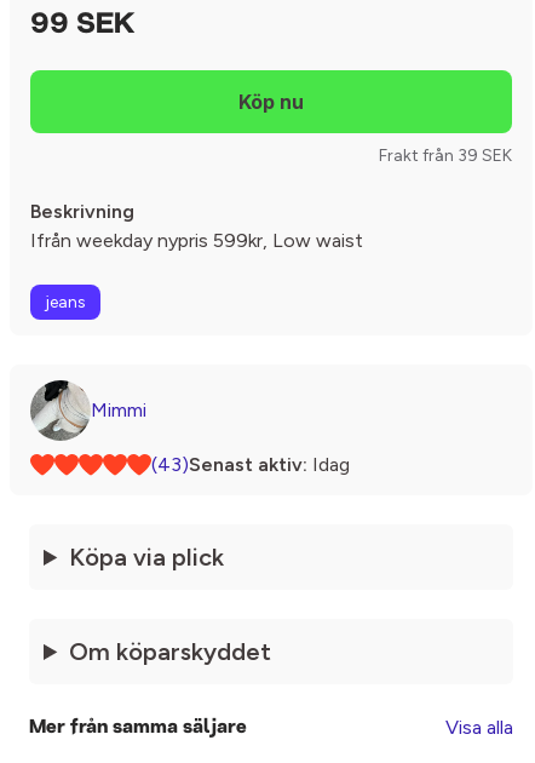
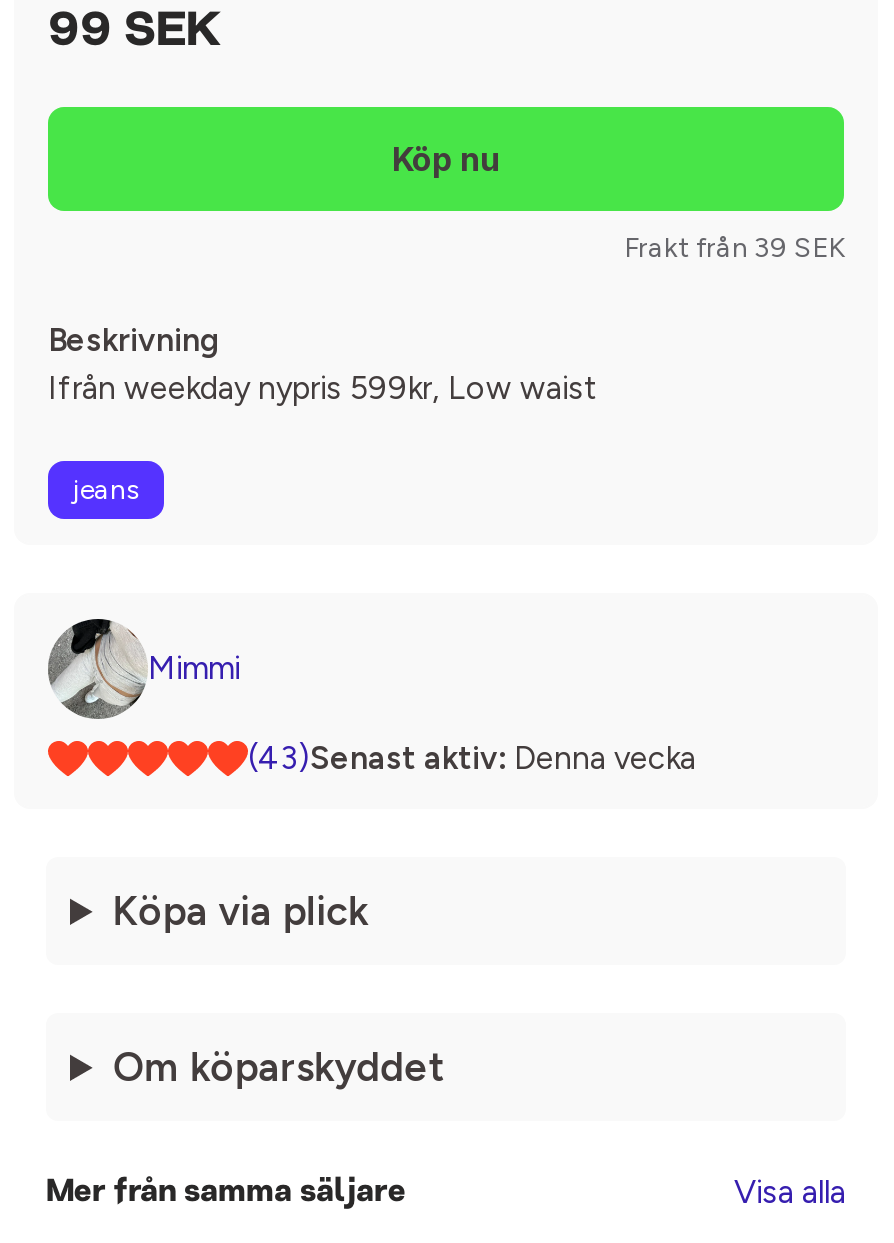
[151,453,350,476] (43)Senast aktiv: Idag -> [248,739,696,777] (43)Senast aktiv: Denna vecka

